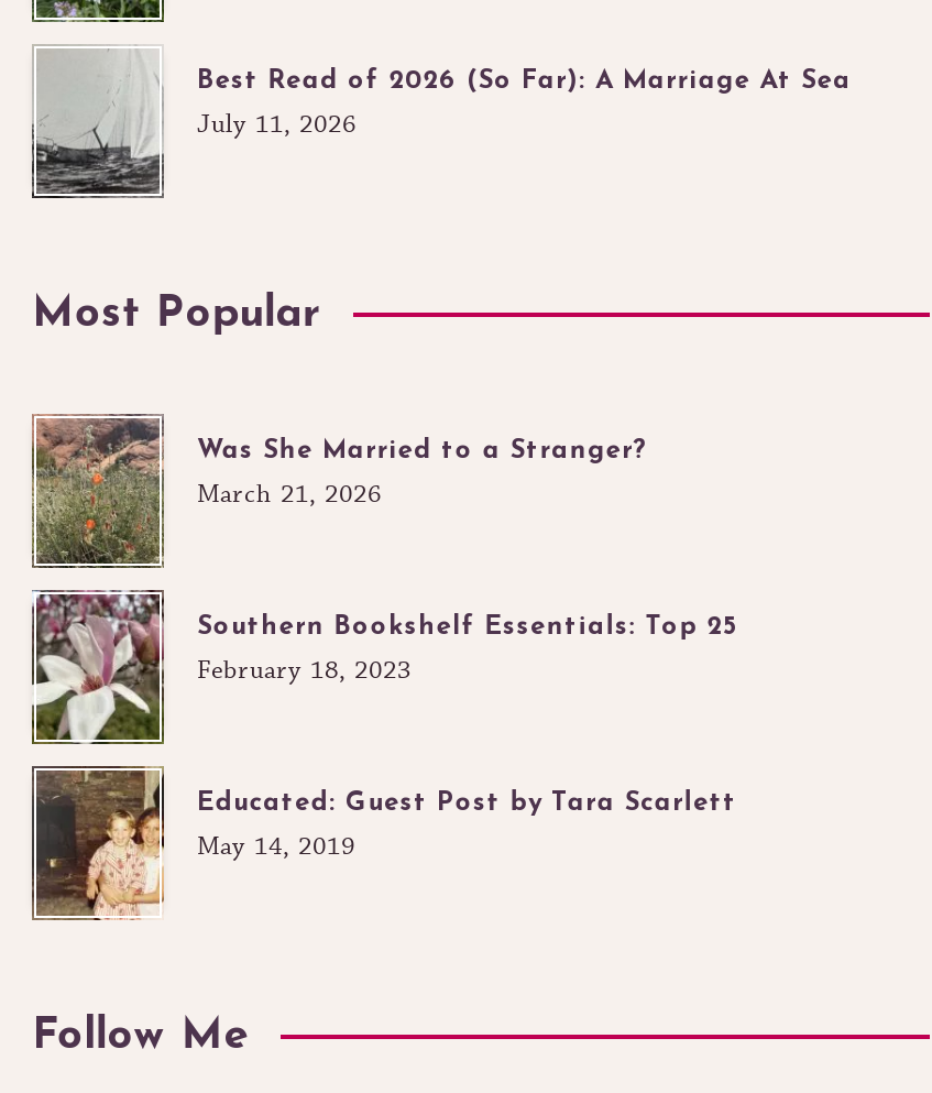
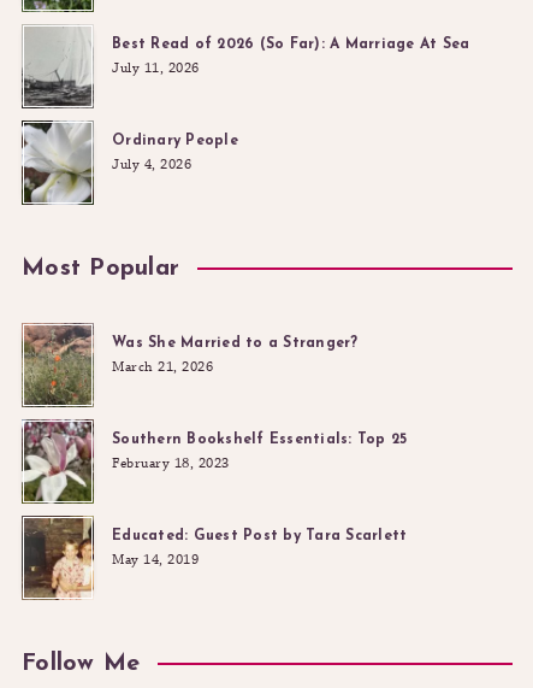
none -> [20,119,238,205] [image] | Ordinary People | July 4, 2026

